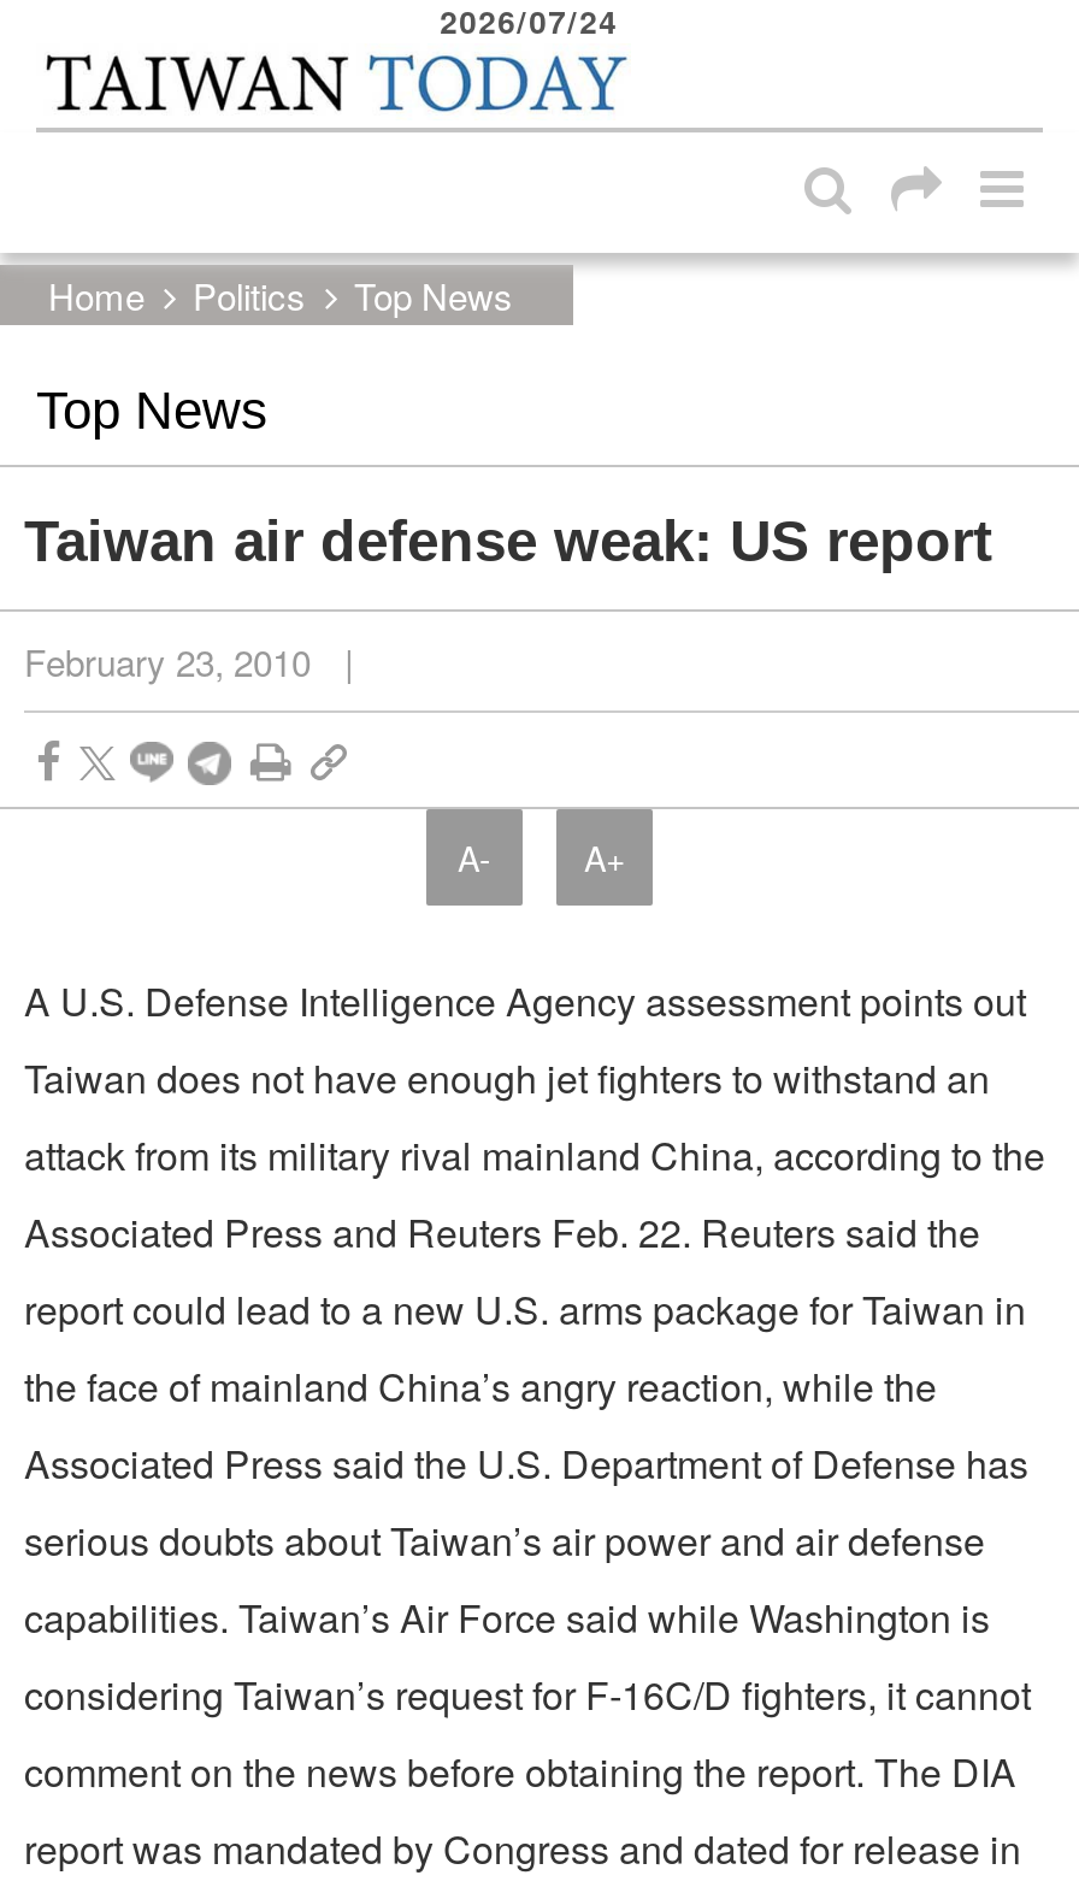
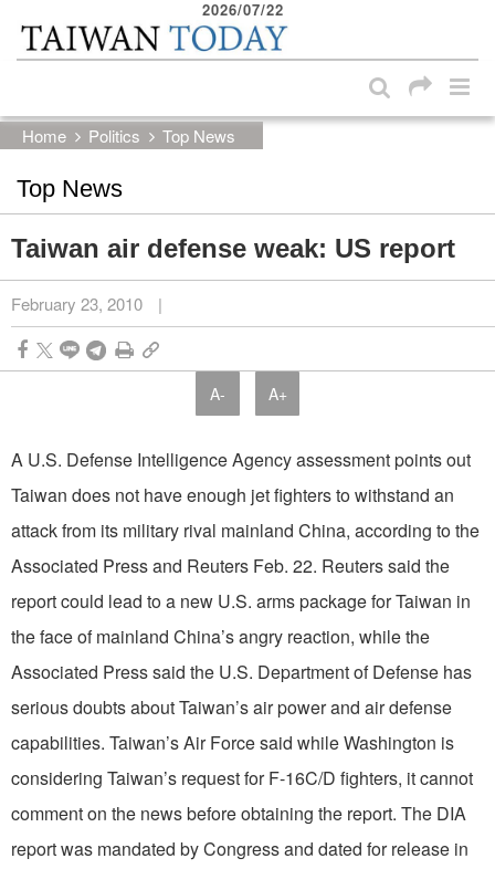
[440,0,618,43] 2026/07/24 -> [202,0,284,20] 2026/07/22

